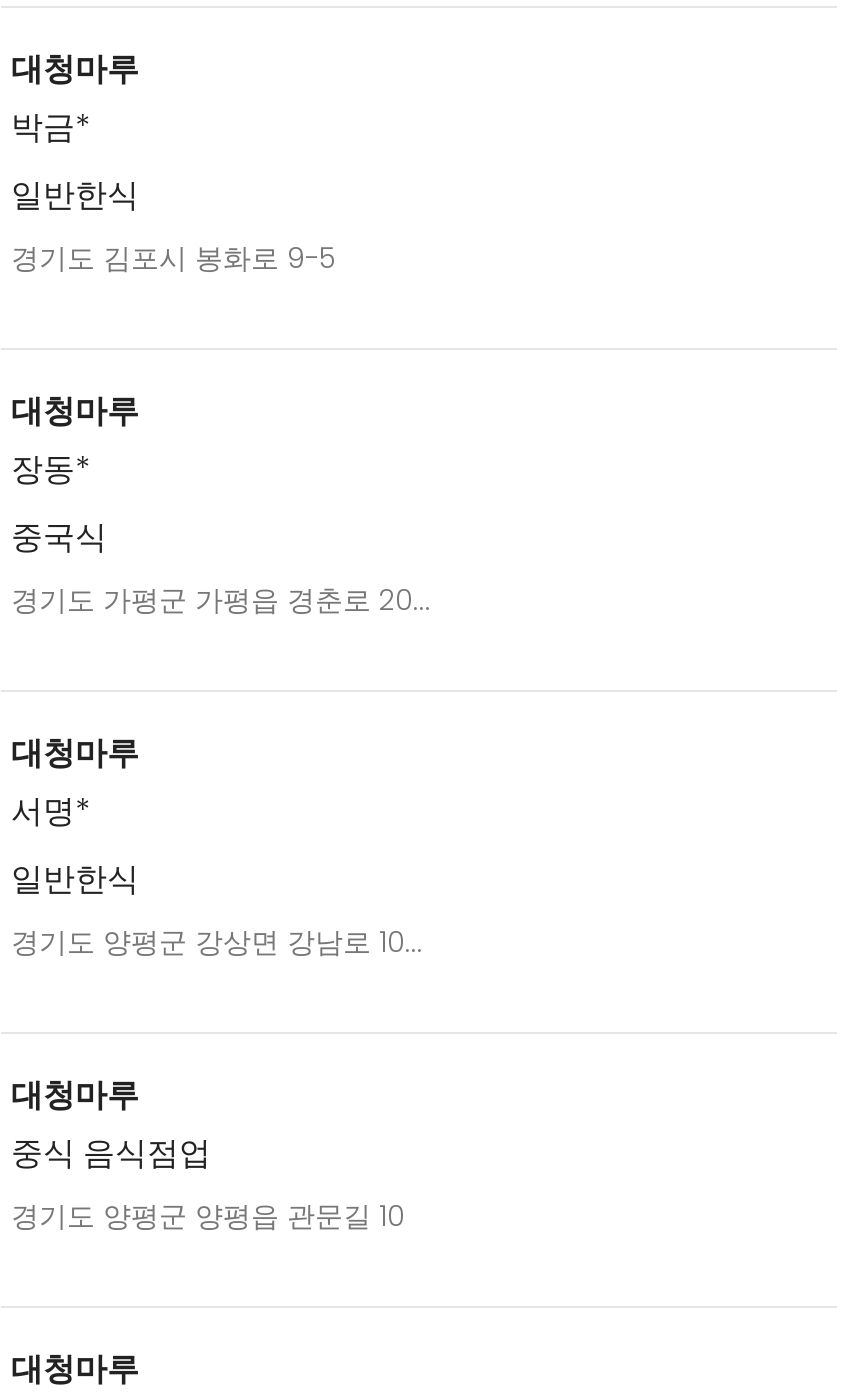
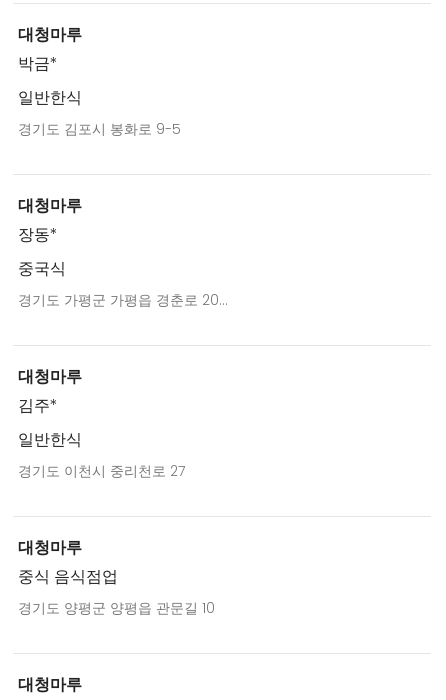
[11,788,91,834] 서명* -> [18,394,58,417] 김주*
[11,922,423,962] 경기도 양평군 강상면 강남로 10... -> [18,461,185,481] 경기도 이천시 중리천로 27

